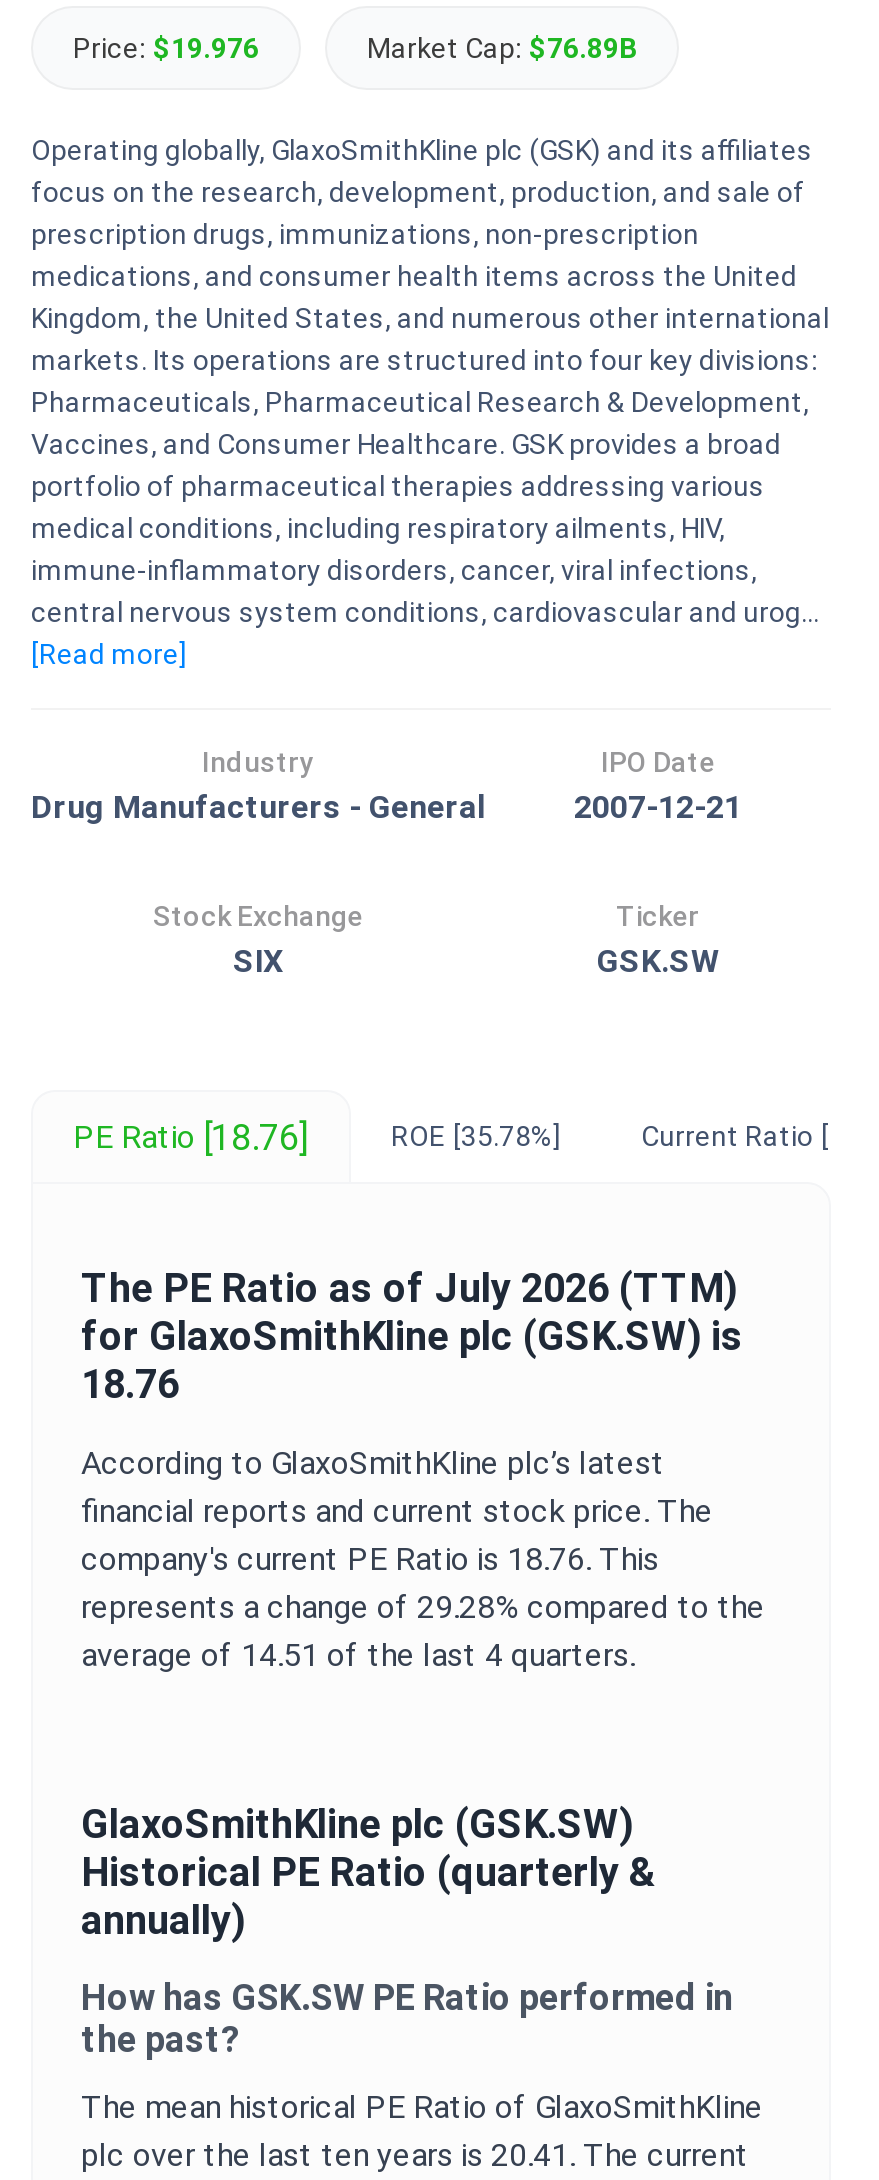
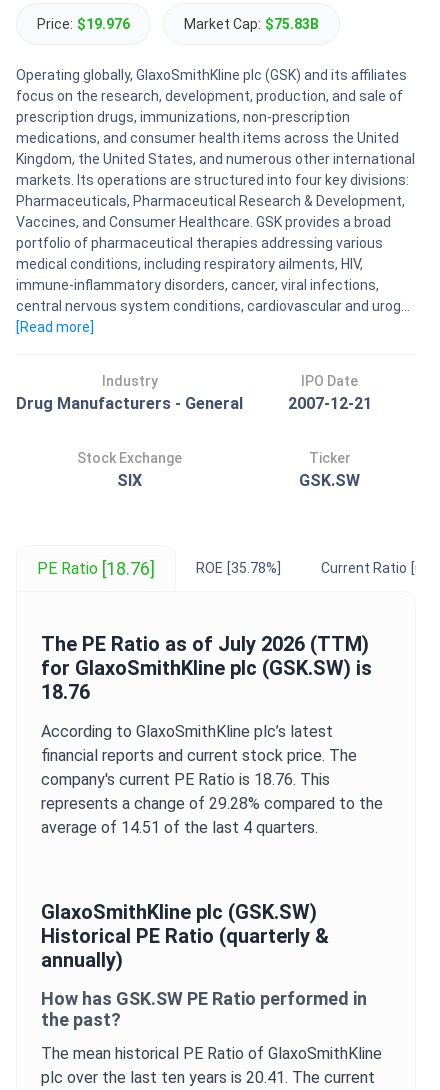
[367,32,637,64] Market Cap: $76.89B -> [184,16,319,32] Market Cap: $75.83B

